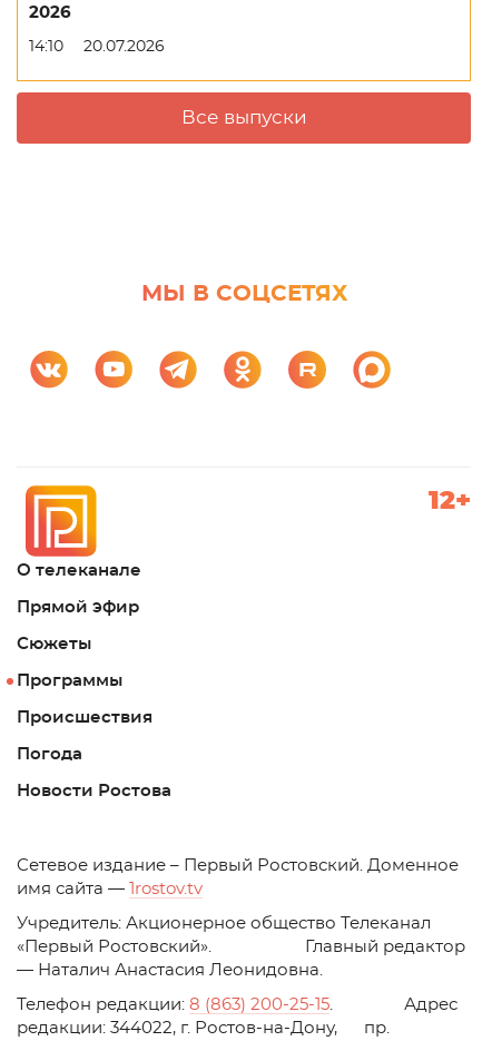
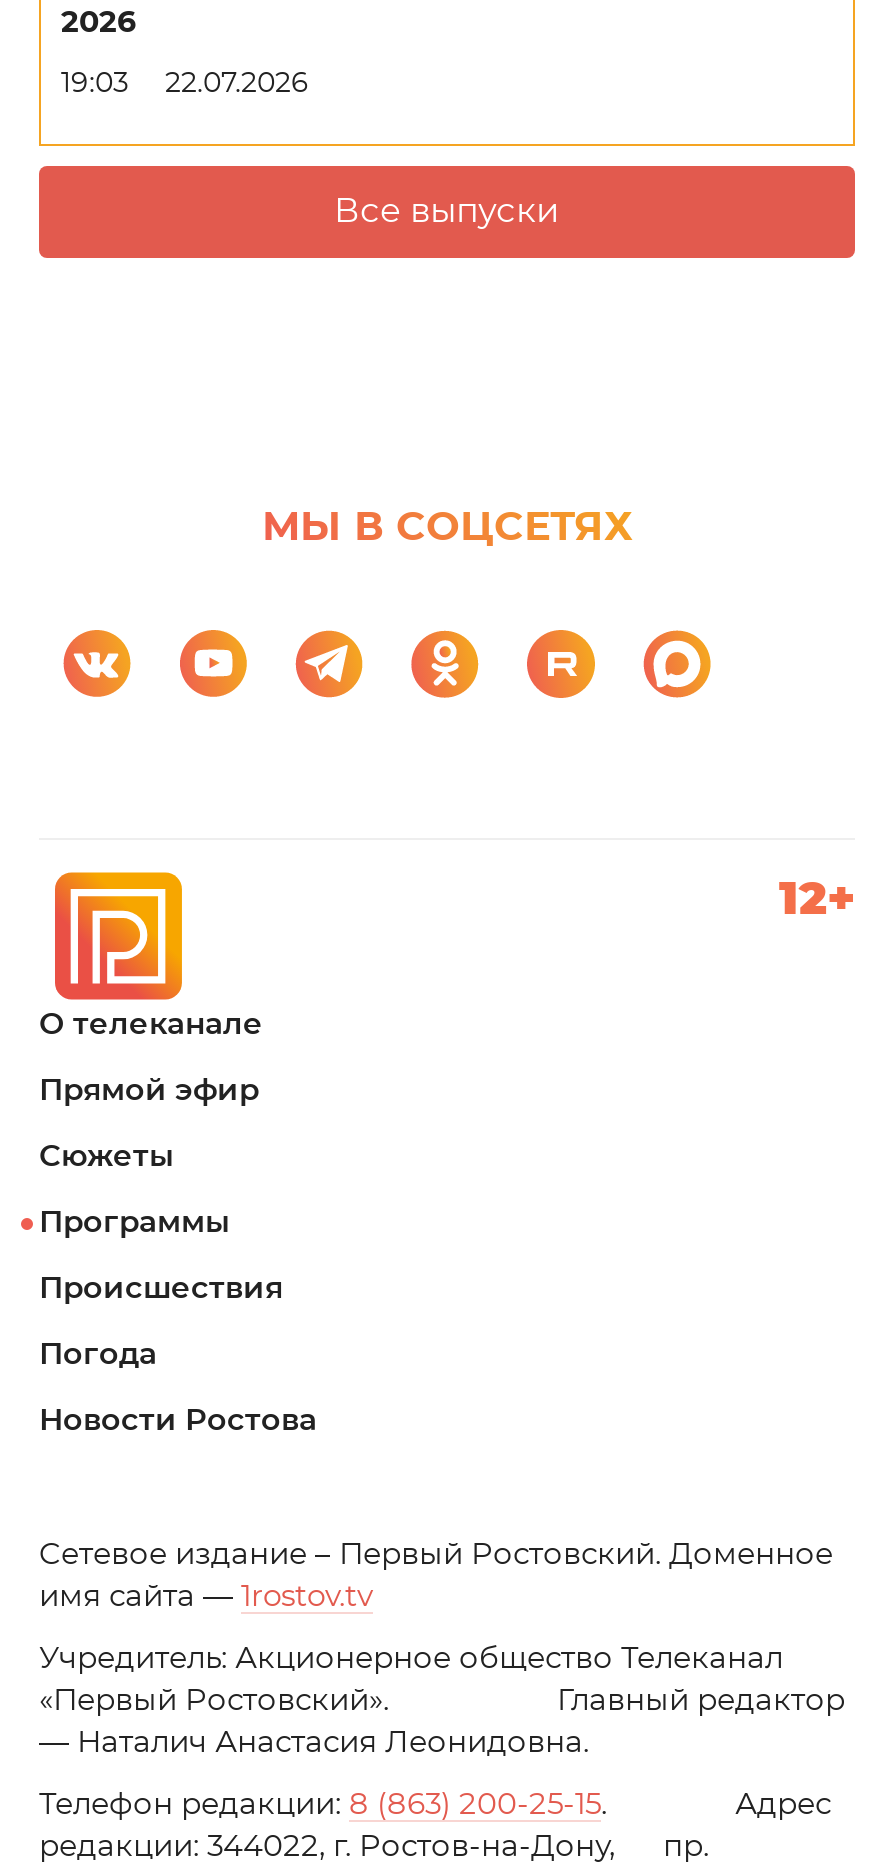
[29,39,63,55] 14:10 -> [61,70,129,98] 19:03
[83,39,165,55] 20.07.2026 -> [165,70,309,98] 22.07.2026

